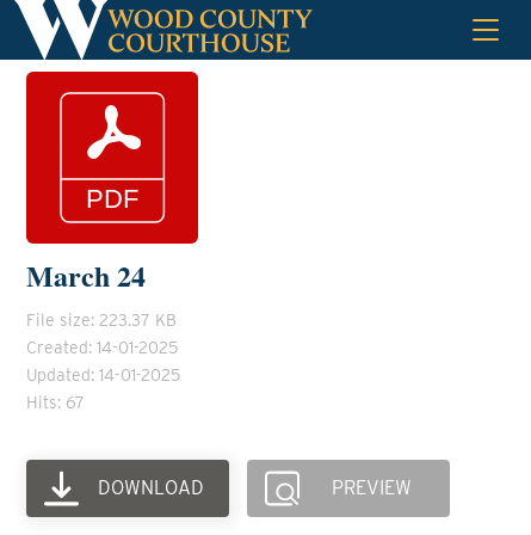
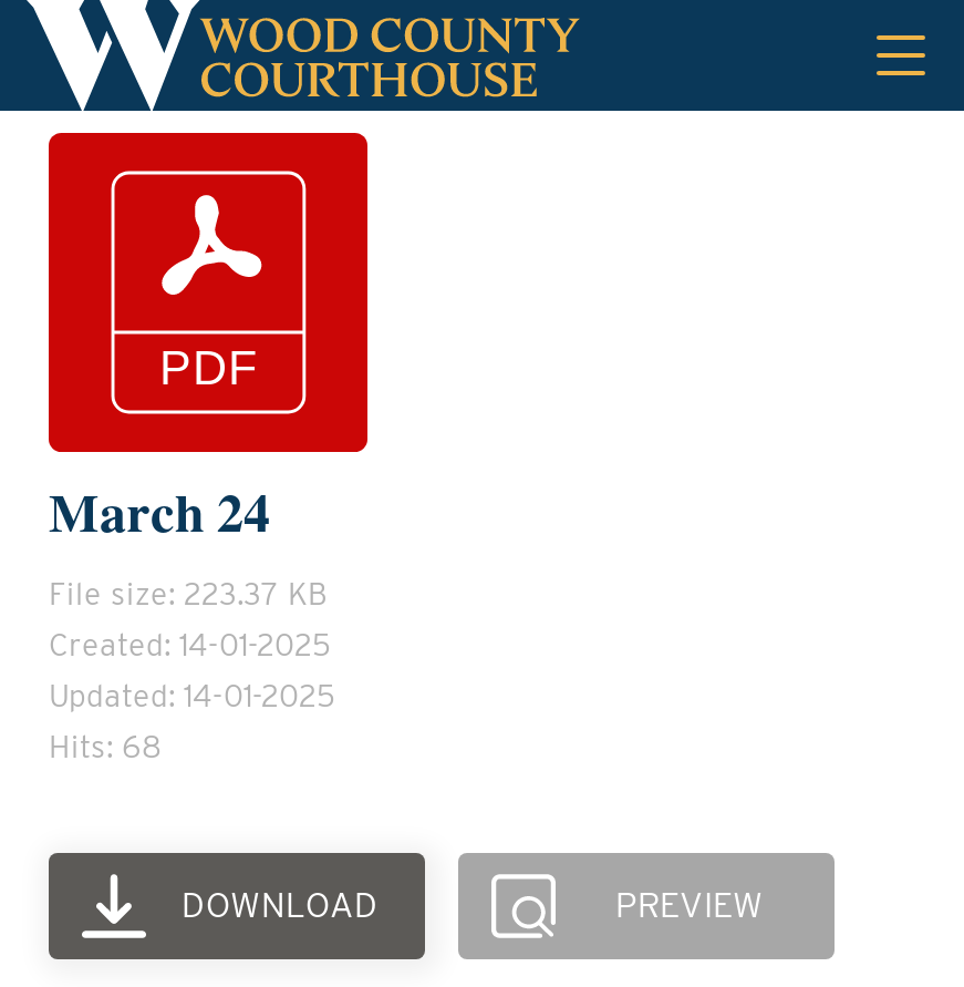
[26,393,85,412] Hits: 67 -> [49,728,162,764] Hits: 68

